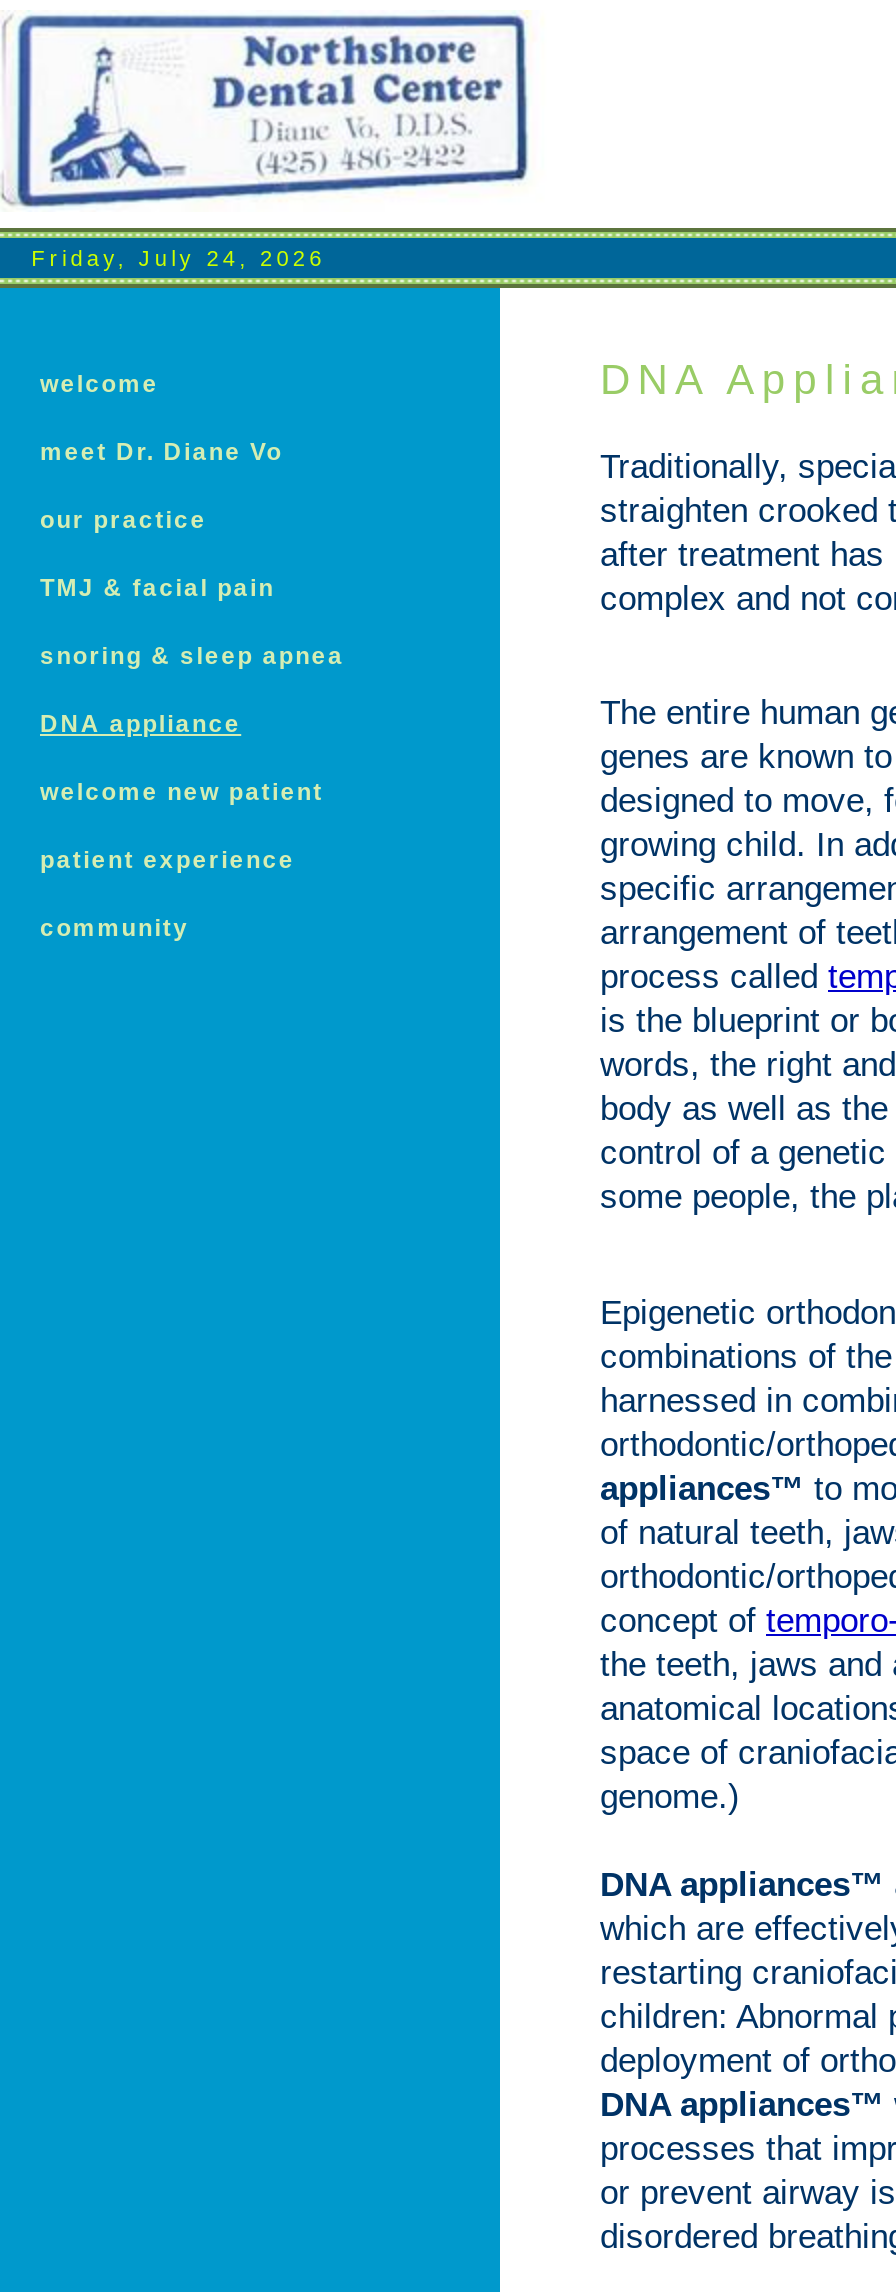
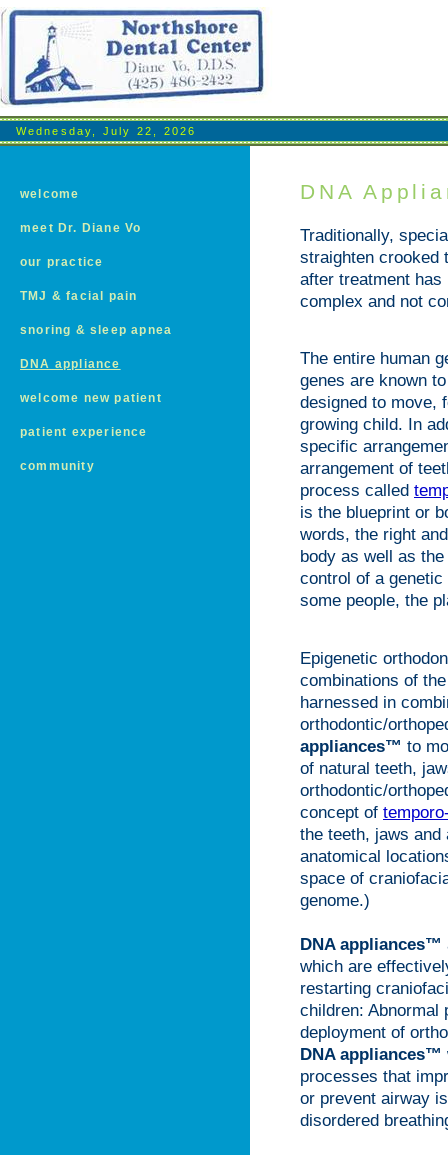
[31,246,326,270] Friday, July 24, 2026 -> [16,125,196,137] Wednesday, July 22, 2026

